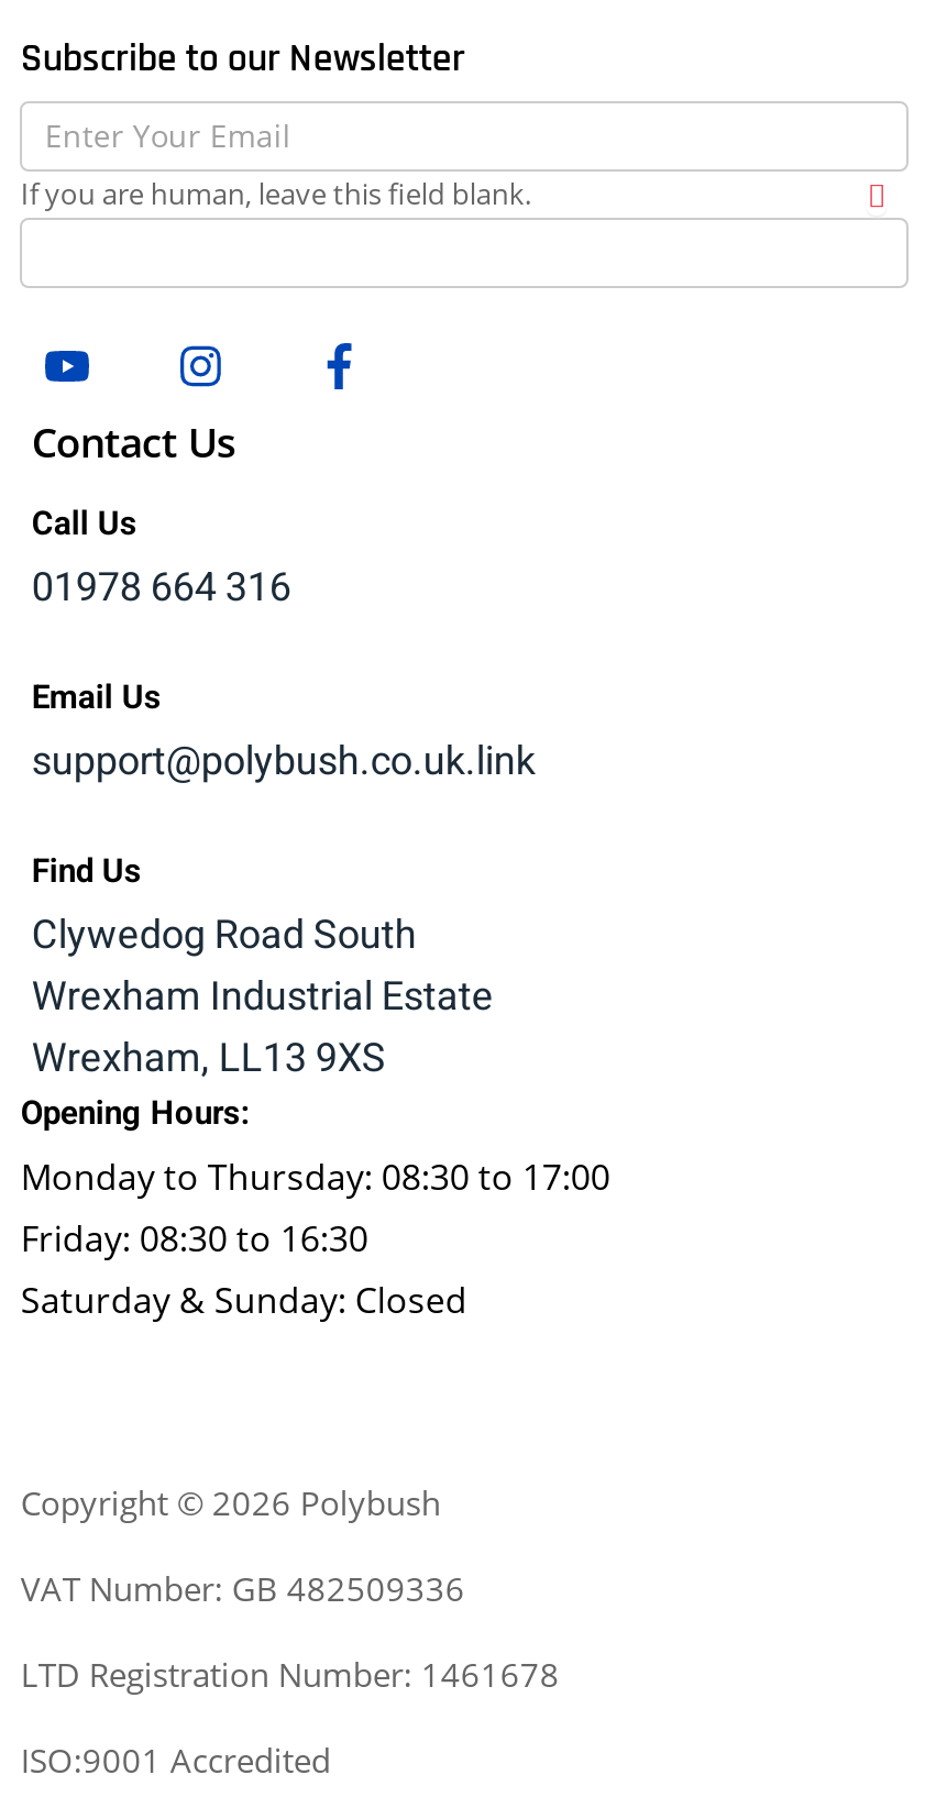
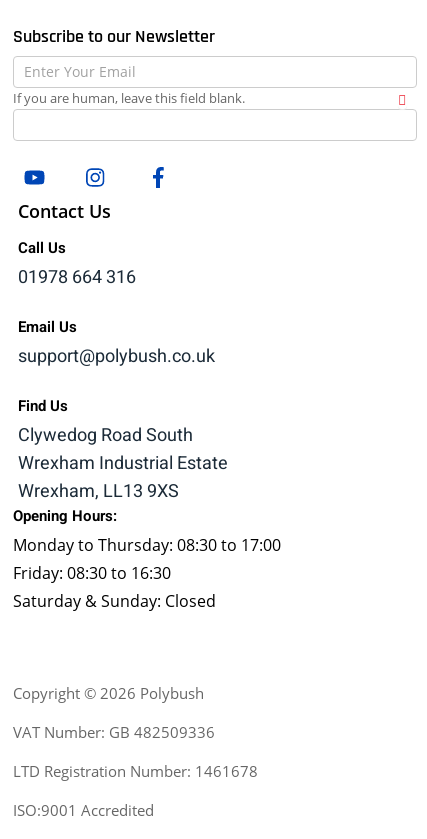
[32,731,535,791] support@polybush.co.uk.link -> [18,343,215,370] support@polybush.co.uk

